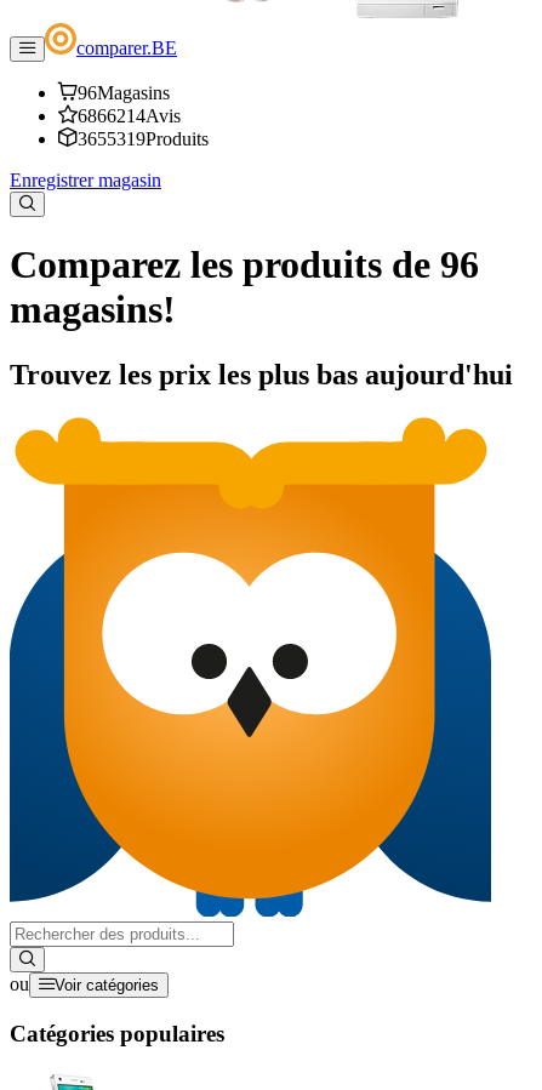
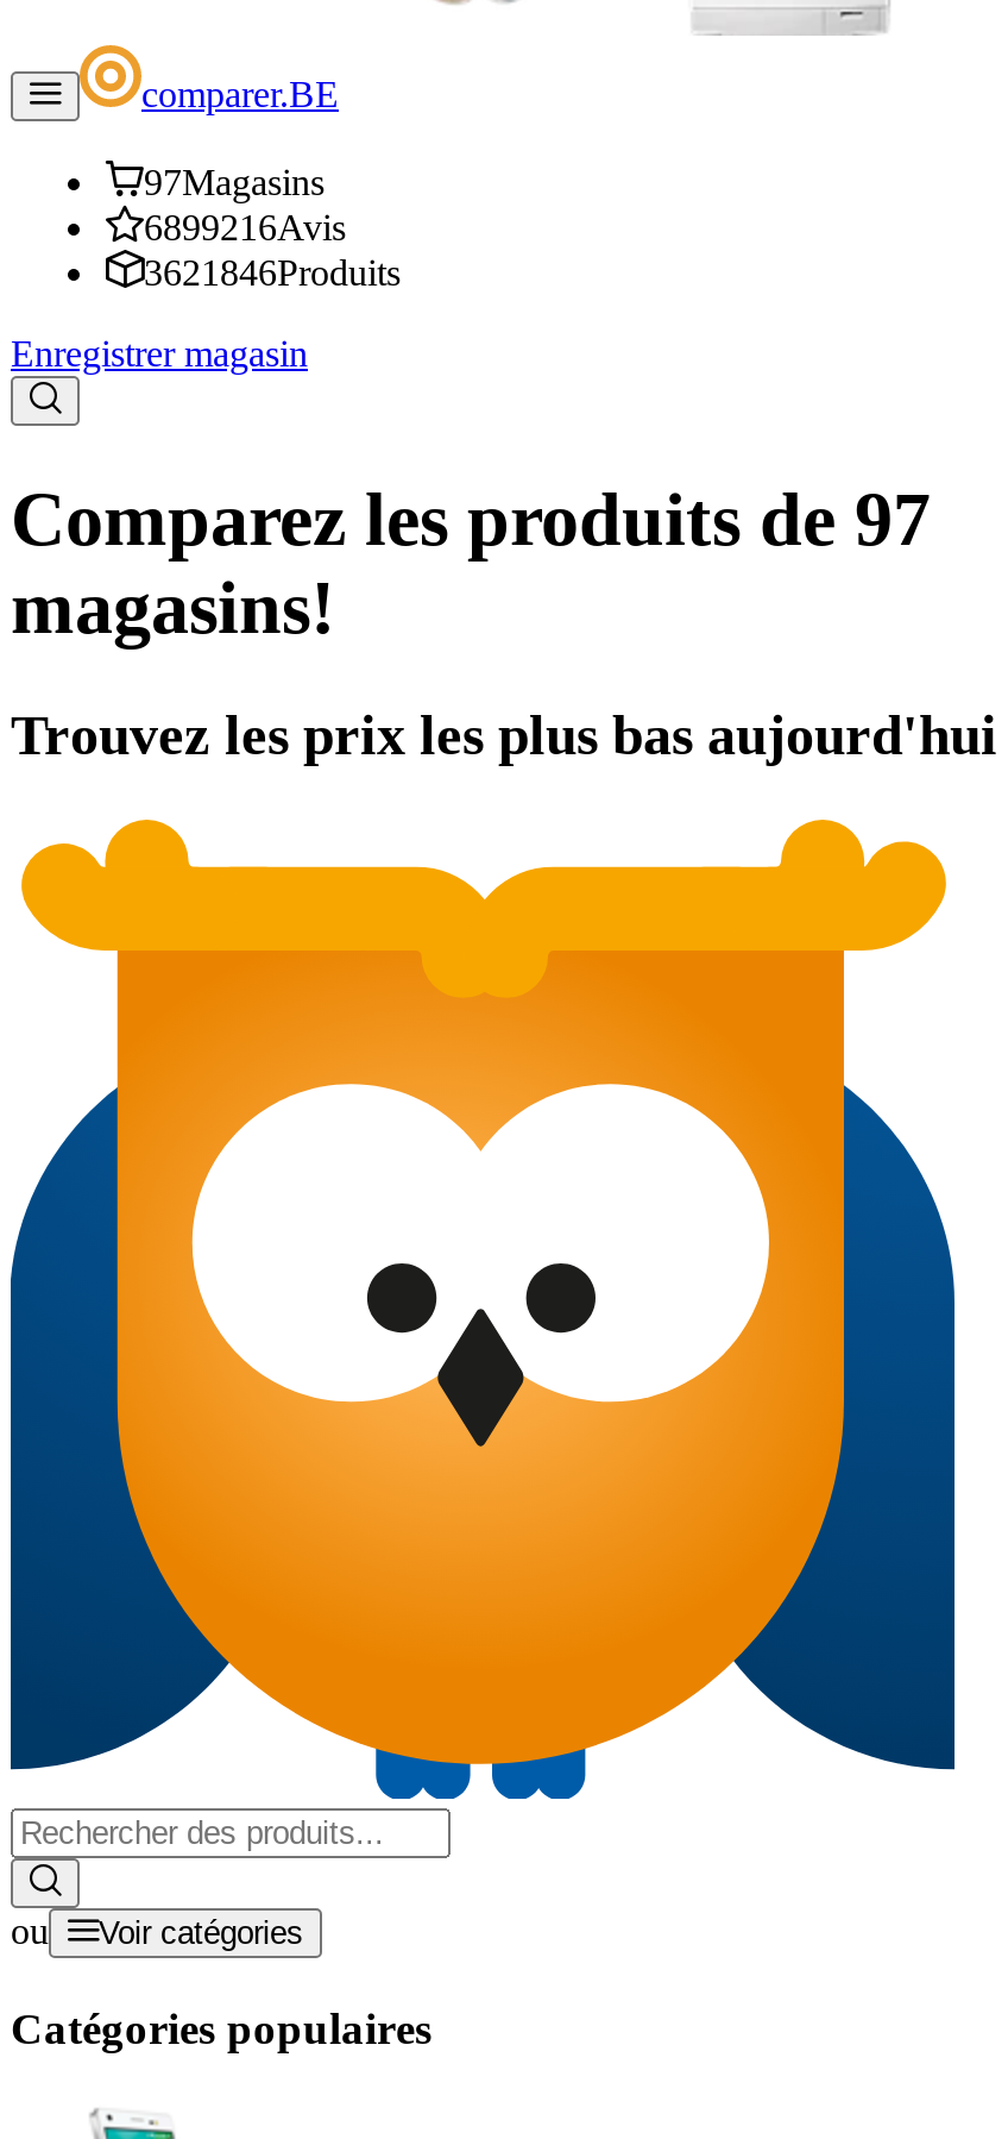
[78,82,170,103] 96Magasins -> [144,162,325,202] 97Magasins
[78,105,181,126] 6866214Avis -> [144,207,346,247] 6899216Avis
[78,129,209,149] 3655319Produits -> [144,252,401,293] 3621846Produits
[10,243,479,287] Comparez les produits de 96 -> [11,477,931,562] Comparez les produits de 97

